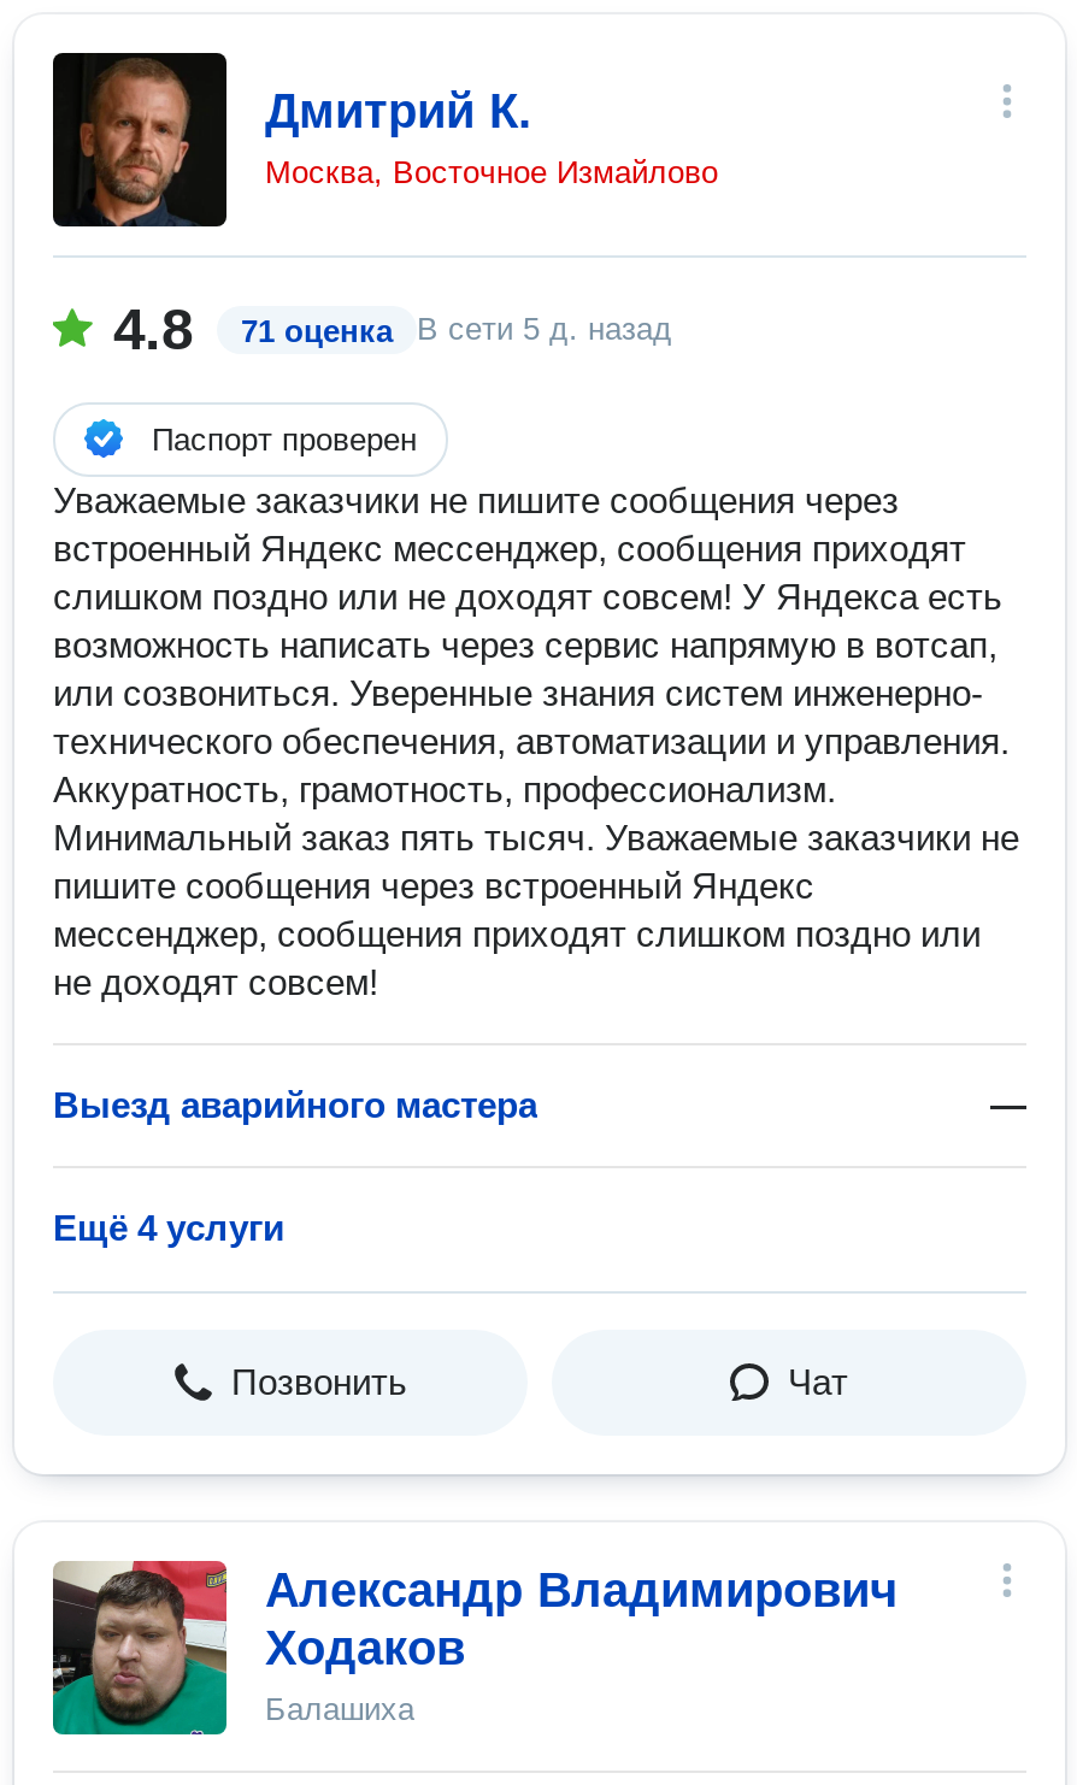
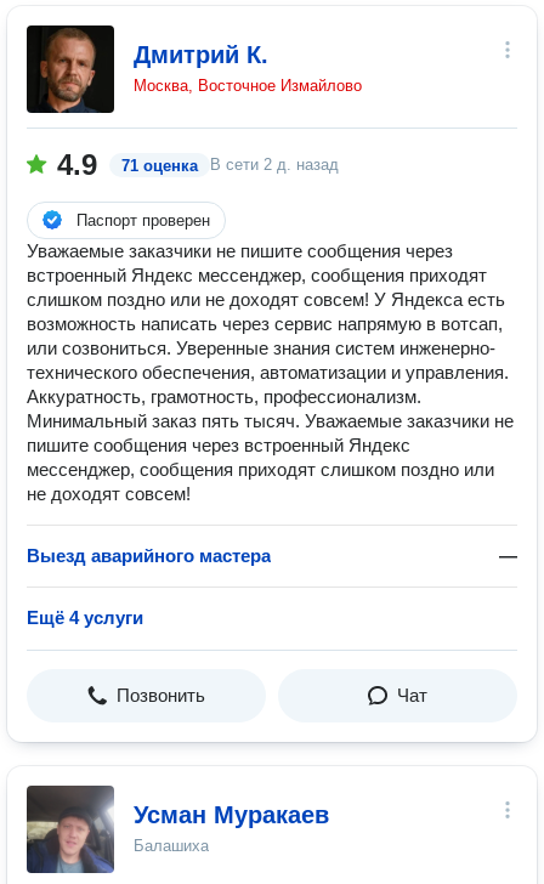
[113,296,193,361] 4.8 -> [57,148,97,181] 4.9
[417,311,672,347] В сети 5 д. назад -> [210,155,339,174] В сети 2 д. назад
[51,1559,899,1763] [image] | Александр Владимирович | Ходаков -> [25,784,329,874] [image] | Усман Муракаев

